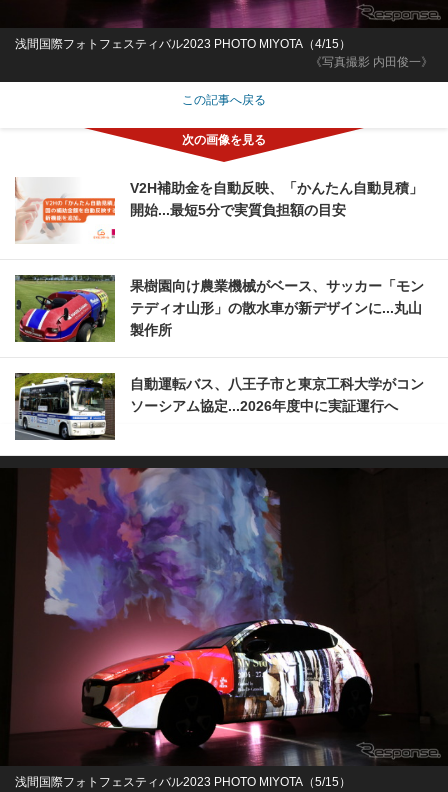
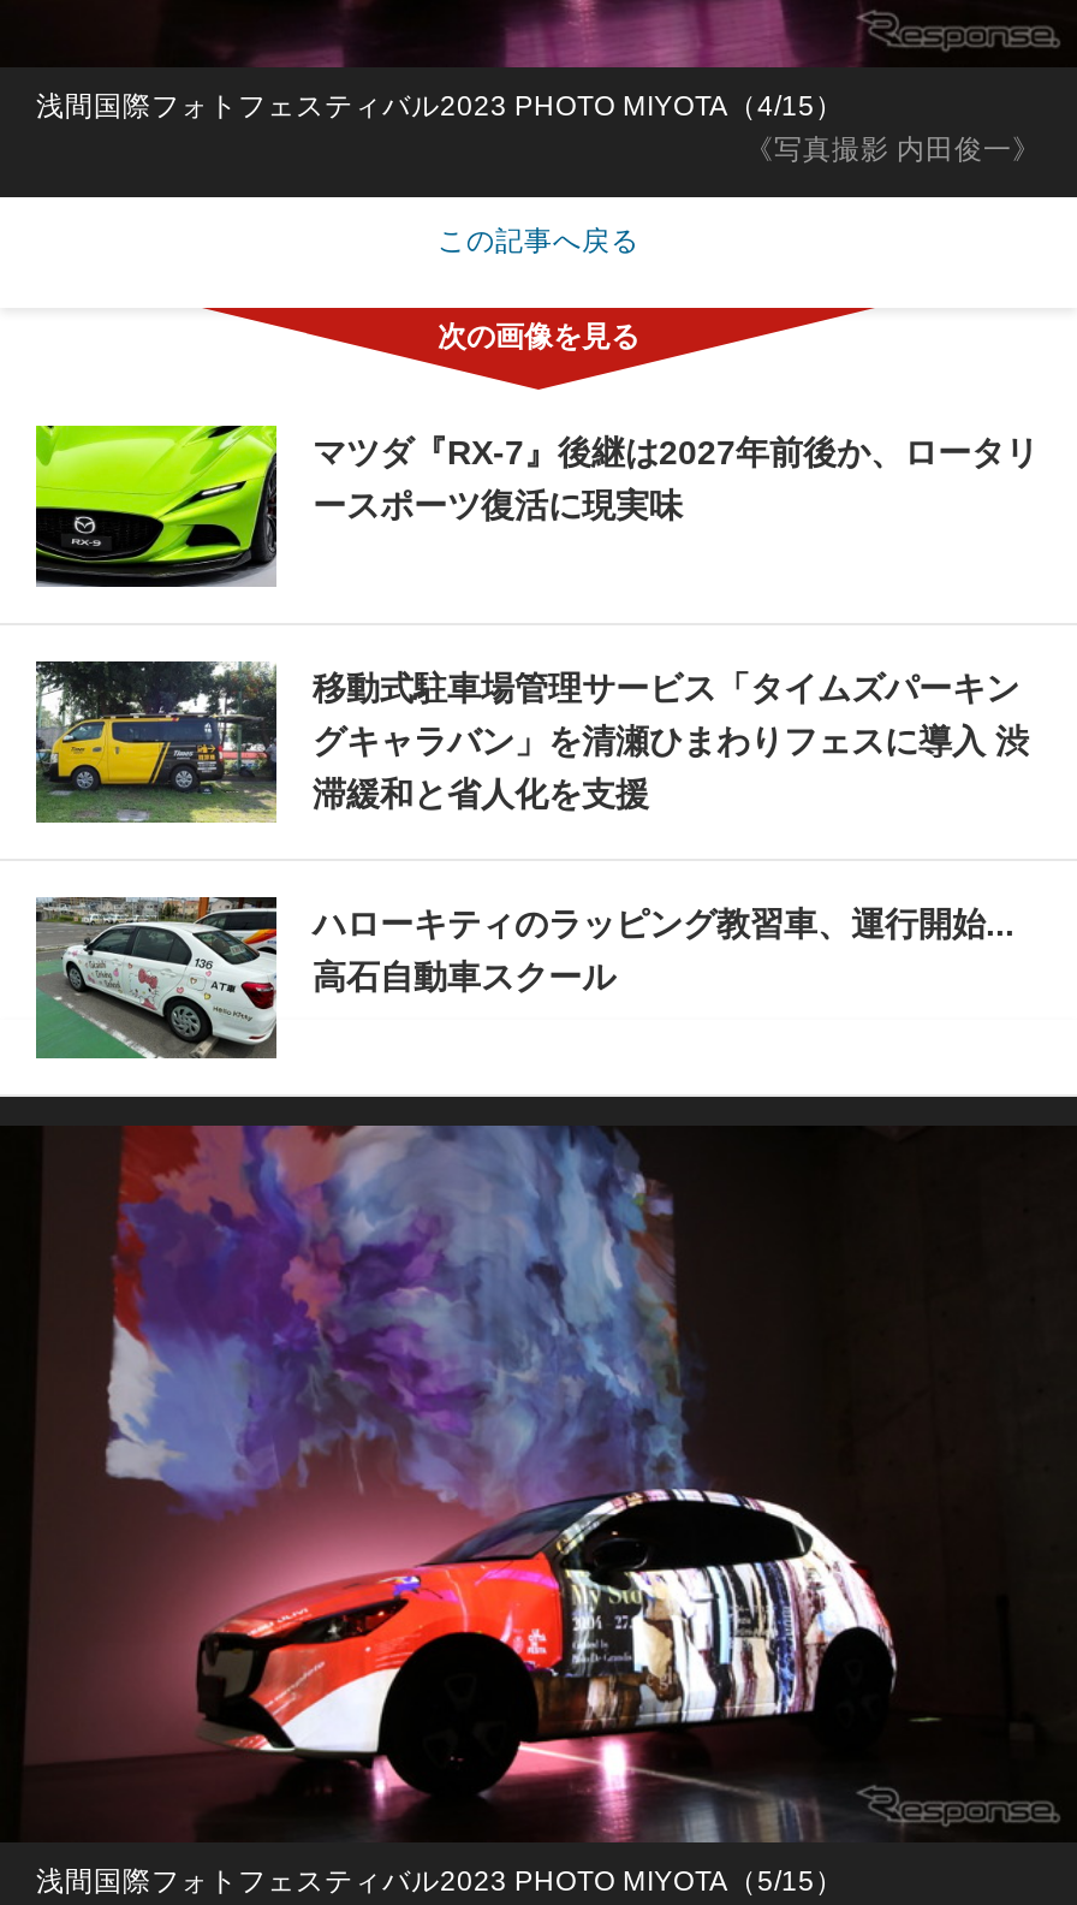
[14,177,423,244] [image] | V2H補助金を自動反映、「かんたん自動見積」 | 開始...最短5分で実質負担額の目安 -> [34,423,1039,589] [image] | マツダ『RX-7』後継は2027年前後か、ロータリ | ースポーツ復活に現実味
[15,274,424,343] [image] | 果樹園向け農業機械がベース、サッカー「モン | テディオ山形」の散水車が新デザインに...丸山 | 製作所 -> [34,661,1029,825] [image] | 移動式駐車場管理サービス「タイムズパーキン | グキャラバン」を清瀬ひまわりフェスに導入 渋 | 滞緩和と省人化を支援
[15,372,424,440] [image] | 自動運転バス、八王子市と東京工科大学がコン | ソーシアム協定...2026年度中に実証運行へ -> [36,895,1014,1058] [image] | ハローキティのラッピング教習車、運行開始... | 高石自動車スクール

